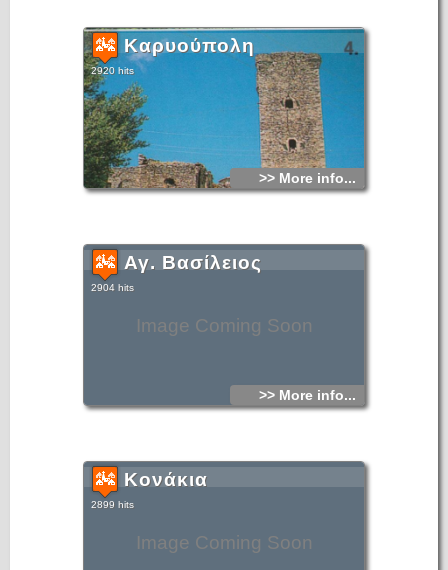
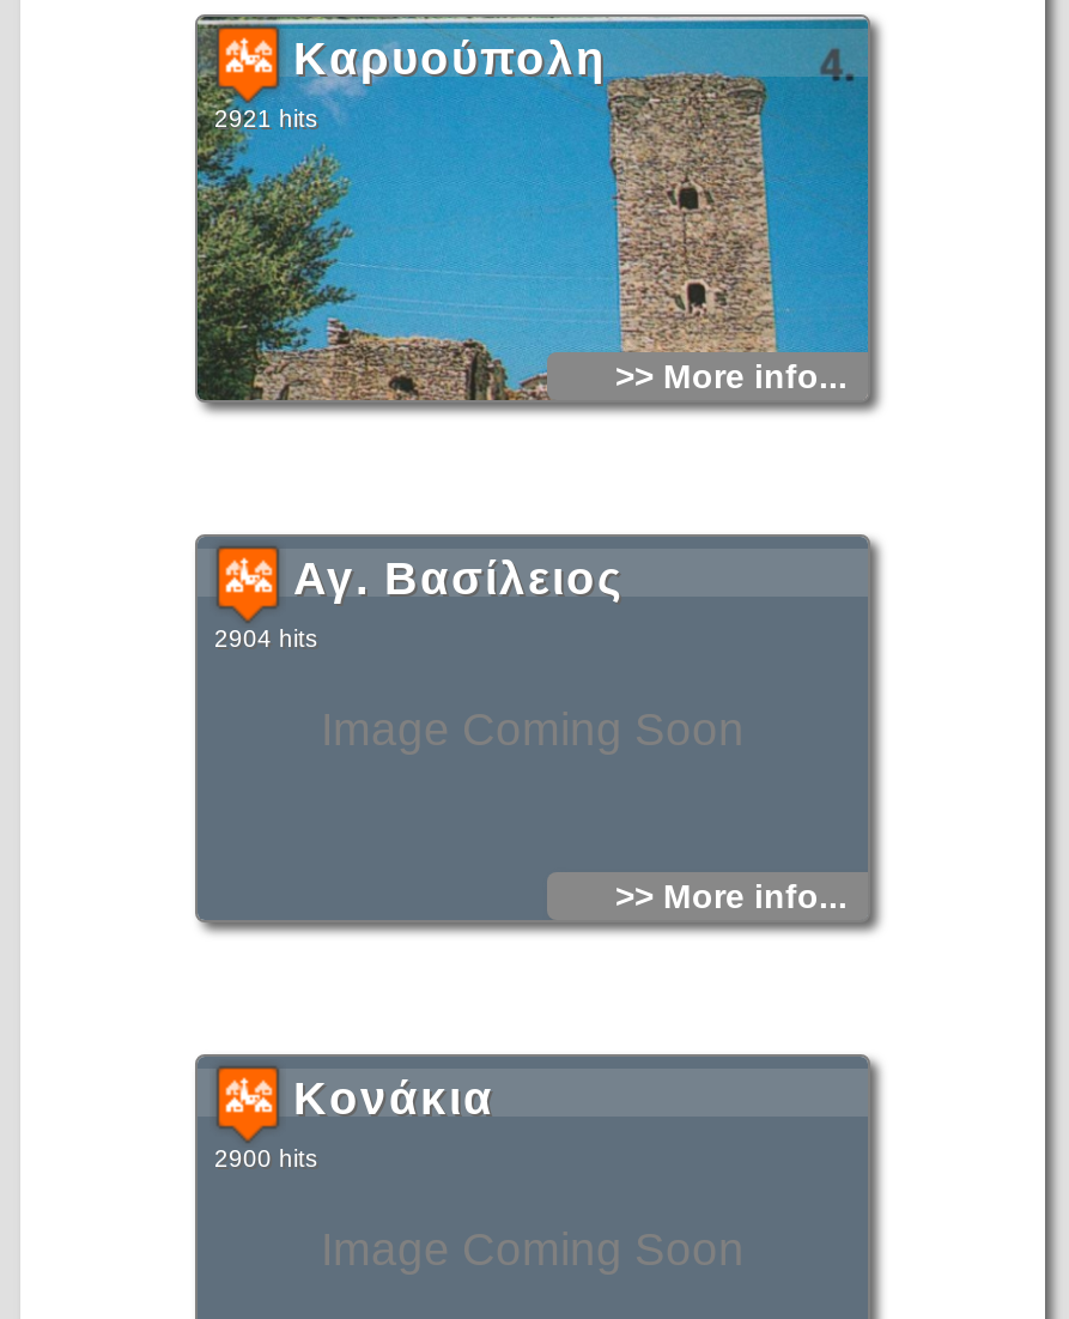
[91,65,134,76] 2920 hits -> [214,105,317,132] 2921 hits
[91,499,134,510] 2899 hits -> [214,1145,317,1172] 2900 hits

